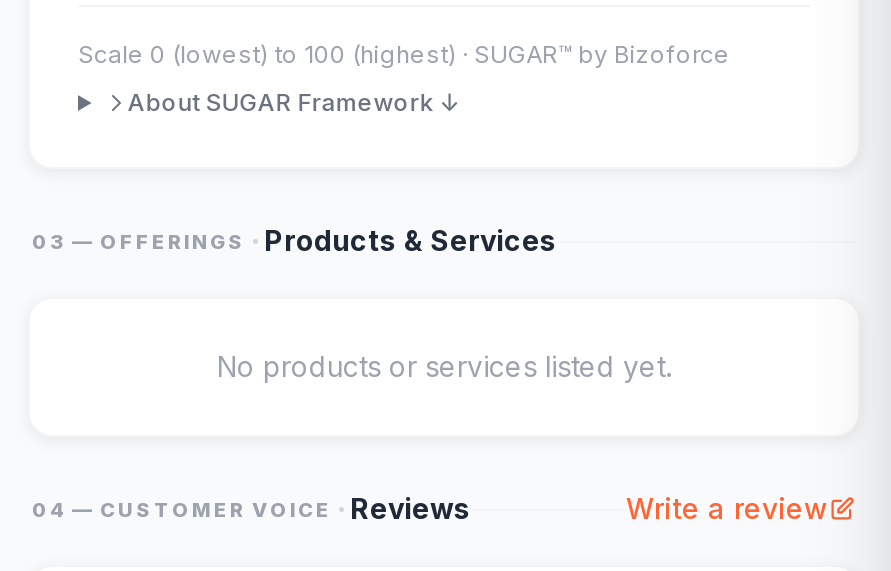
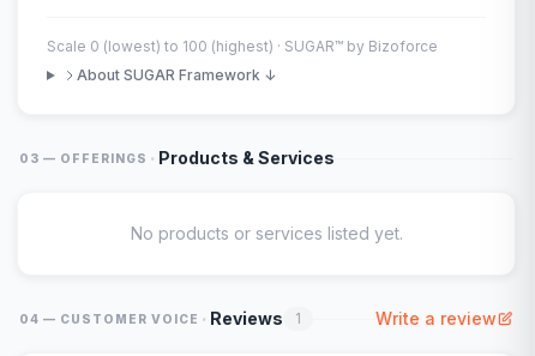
none -> [295,309,301,327] 1

